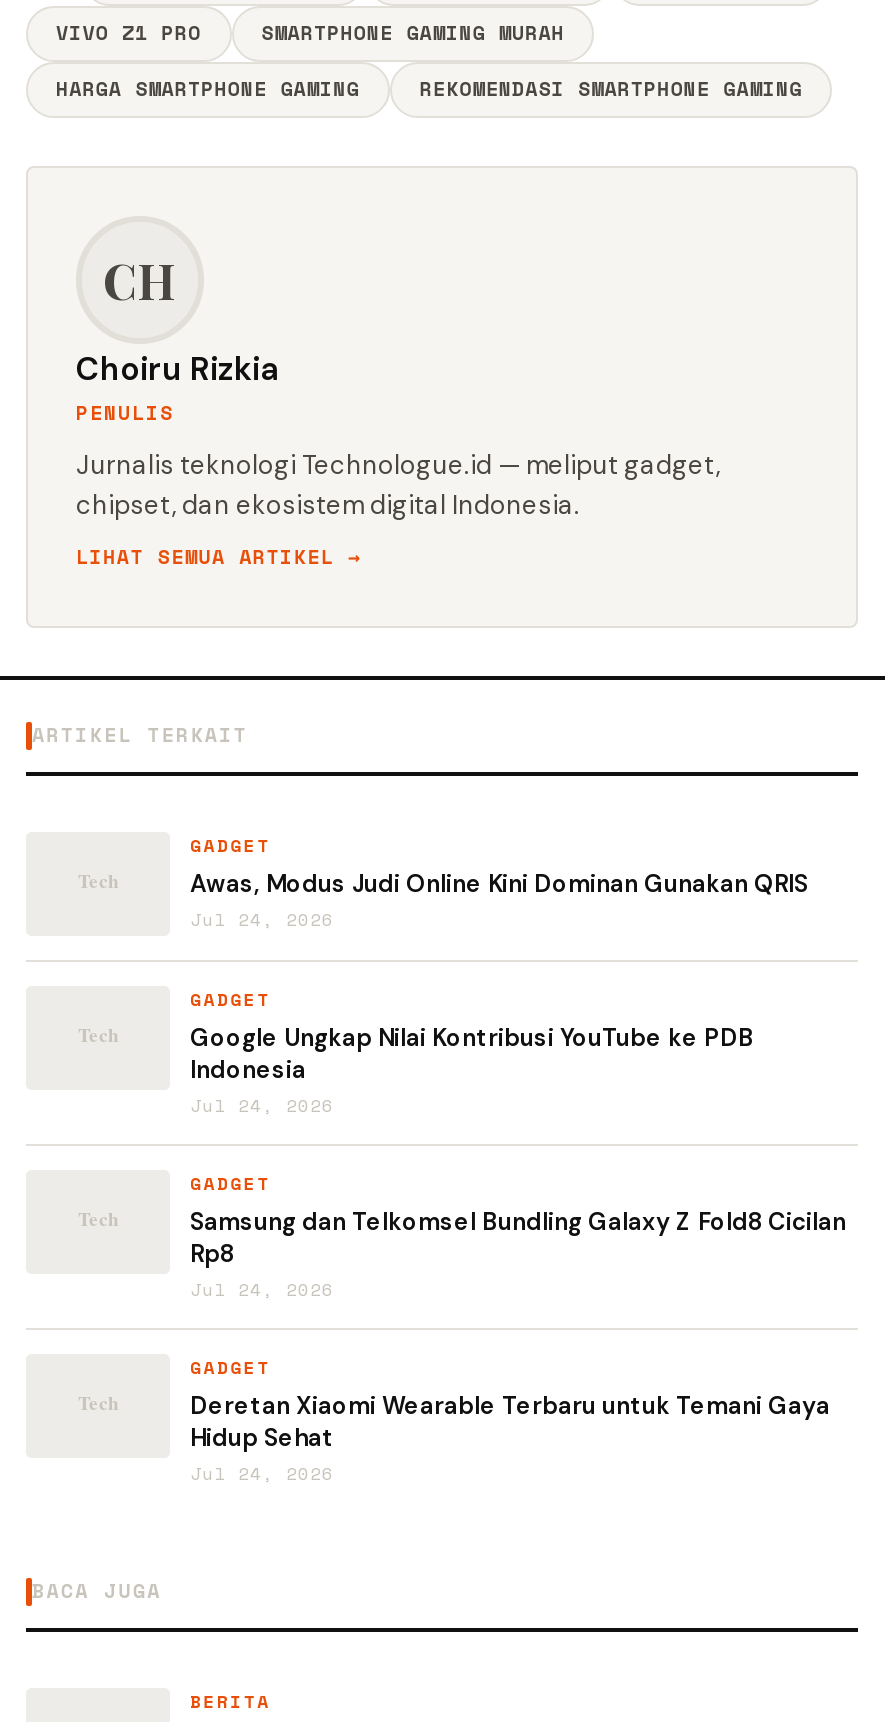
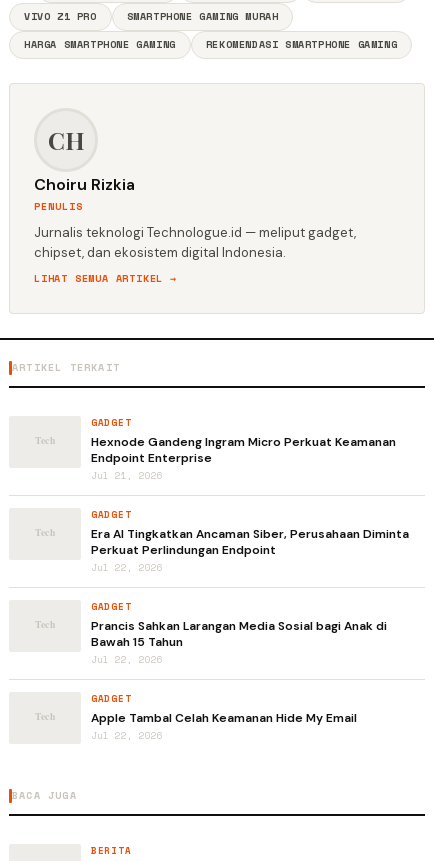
[190,868,808,932] Awas, Modus Judi Online Kini Dominan Gunakan QRIS | Jul 24, 2026 -> [91,434,396,482] Hexnode Gandeng Ingram Micro Perkuat Keamanan | Endpoint Enterprise | Jul 21, 2026
[190,1022,754,1118] Google Ungkap Nilai Kontribusi YouTube ke PDB | Indonesia | Jul 24, 2026 -> [91,526,409,574] Era AI Tingkatkan Ancaman Siber, Perusahaan Diminta | Perkuat Perlindungan Endpoint | Jul 22, 2026
[190,1206,846,1302] Samsung dan Telkomsel Bundling Galaxy Z Fold8 Cicilan | Rp8 | Jul 24, 2026 -> [91,618,387,666] Prancis Sahkan Larangan Media Sosial bagi Anak di | Bawah 15 Tahun | Jul 22, 2026
[190,1390,830,1486] Deretan Xiaomi Wearable Terbaru untuk Temani Gaya | Hidup Sehat | Jul 24, 2026 -> [91,710,357,742] Apple Tambal Celah Keamanan Hide My Email | Jul 22, 2026

